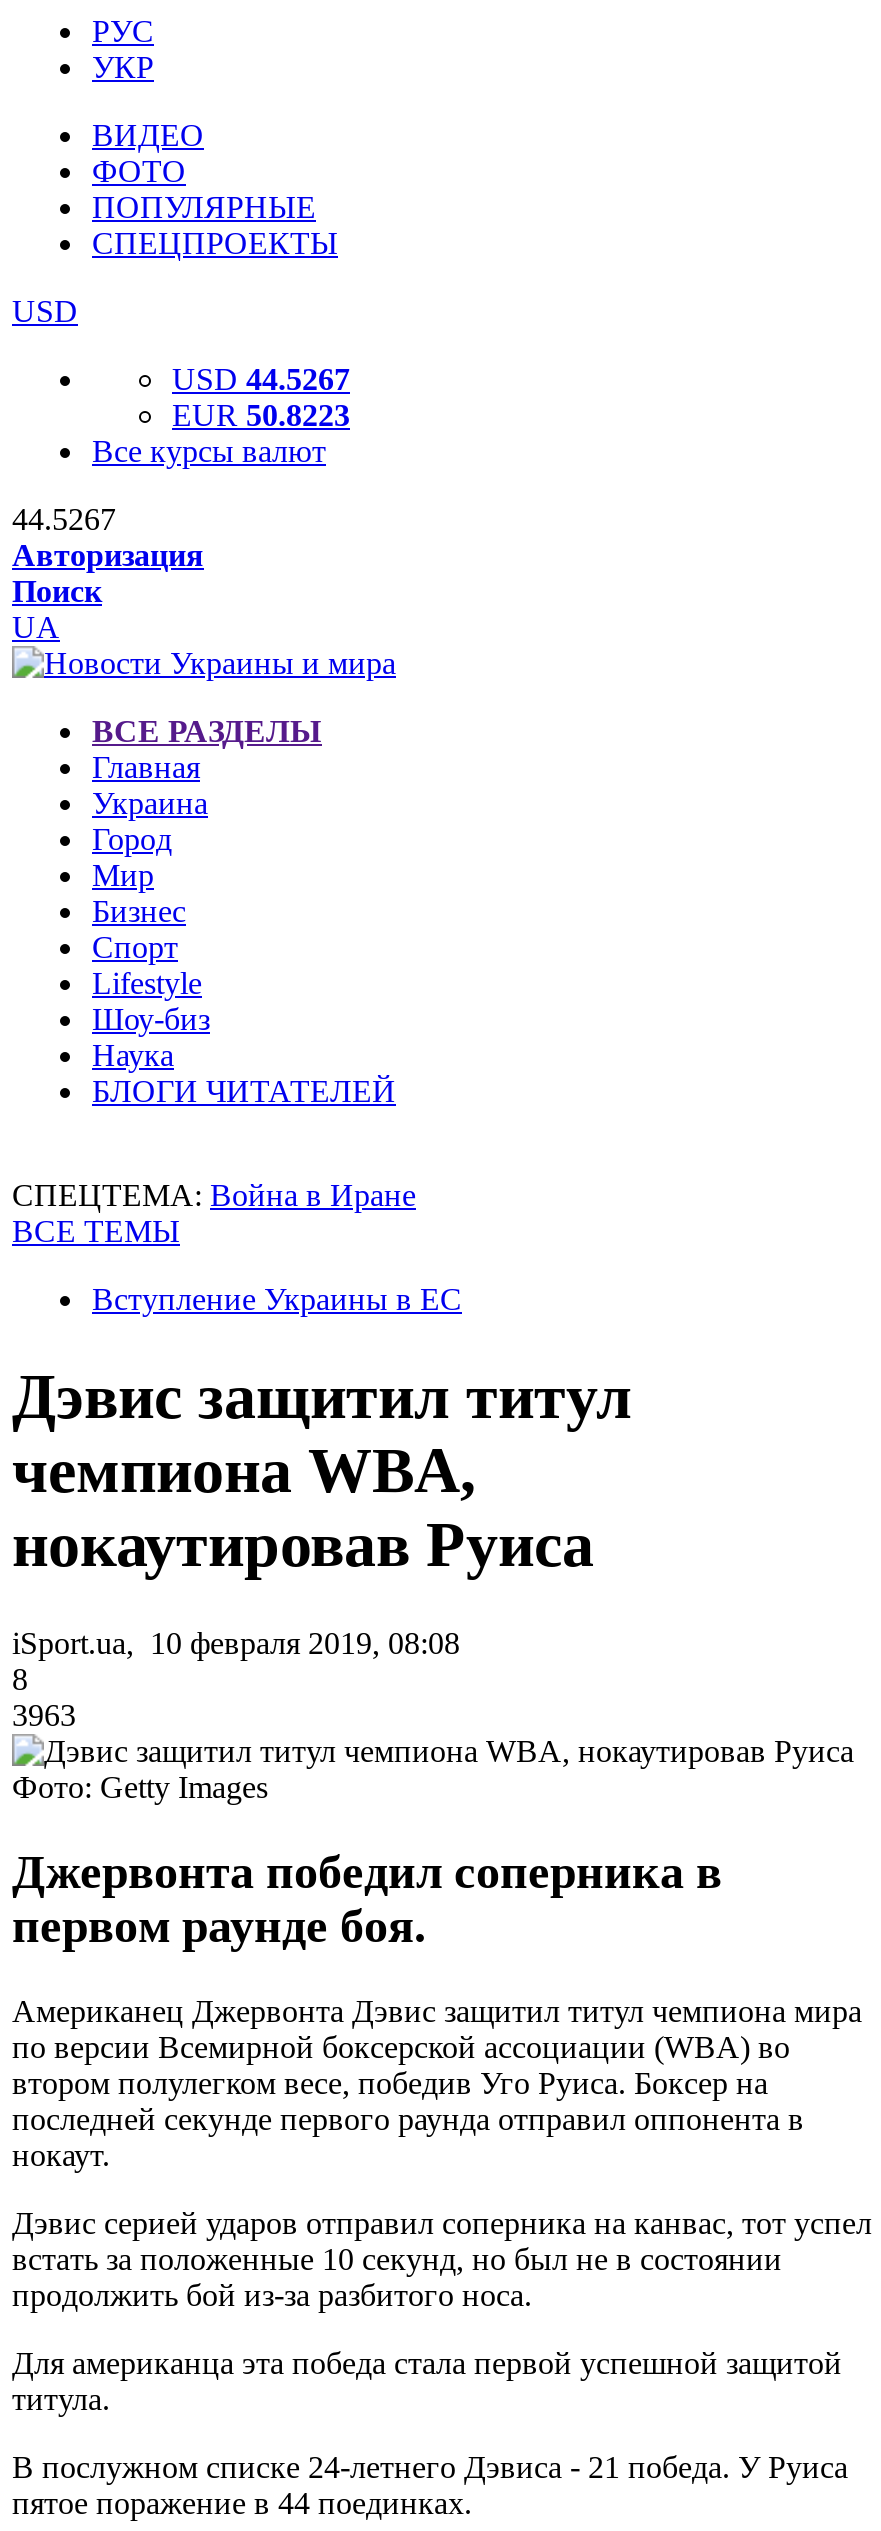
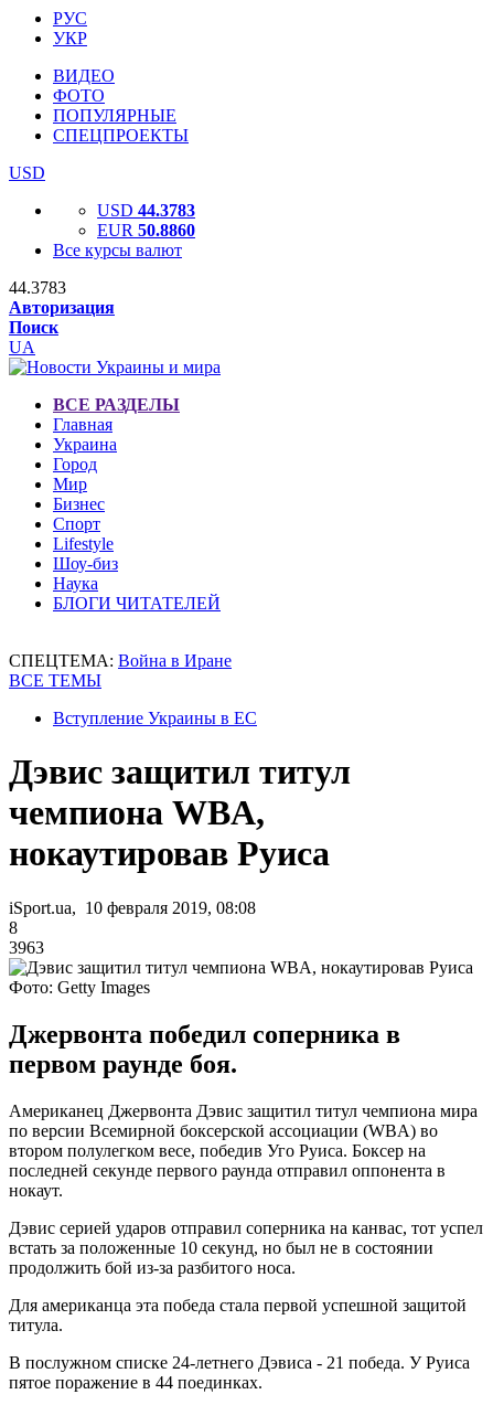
[172,362,350,396] USD 44.5267 -> [97,201,195,220] USD 44.3783
[172,398,350,432] EUR 50.8223 -> [97,221,195,240] EUR 50.8860
[12,502,116,536] 44.5267 -> [9,278,66,297] 44.3783

